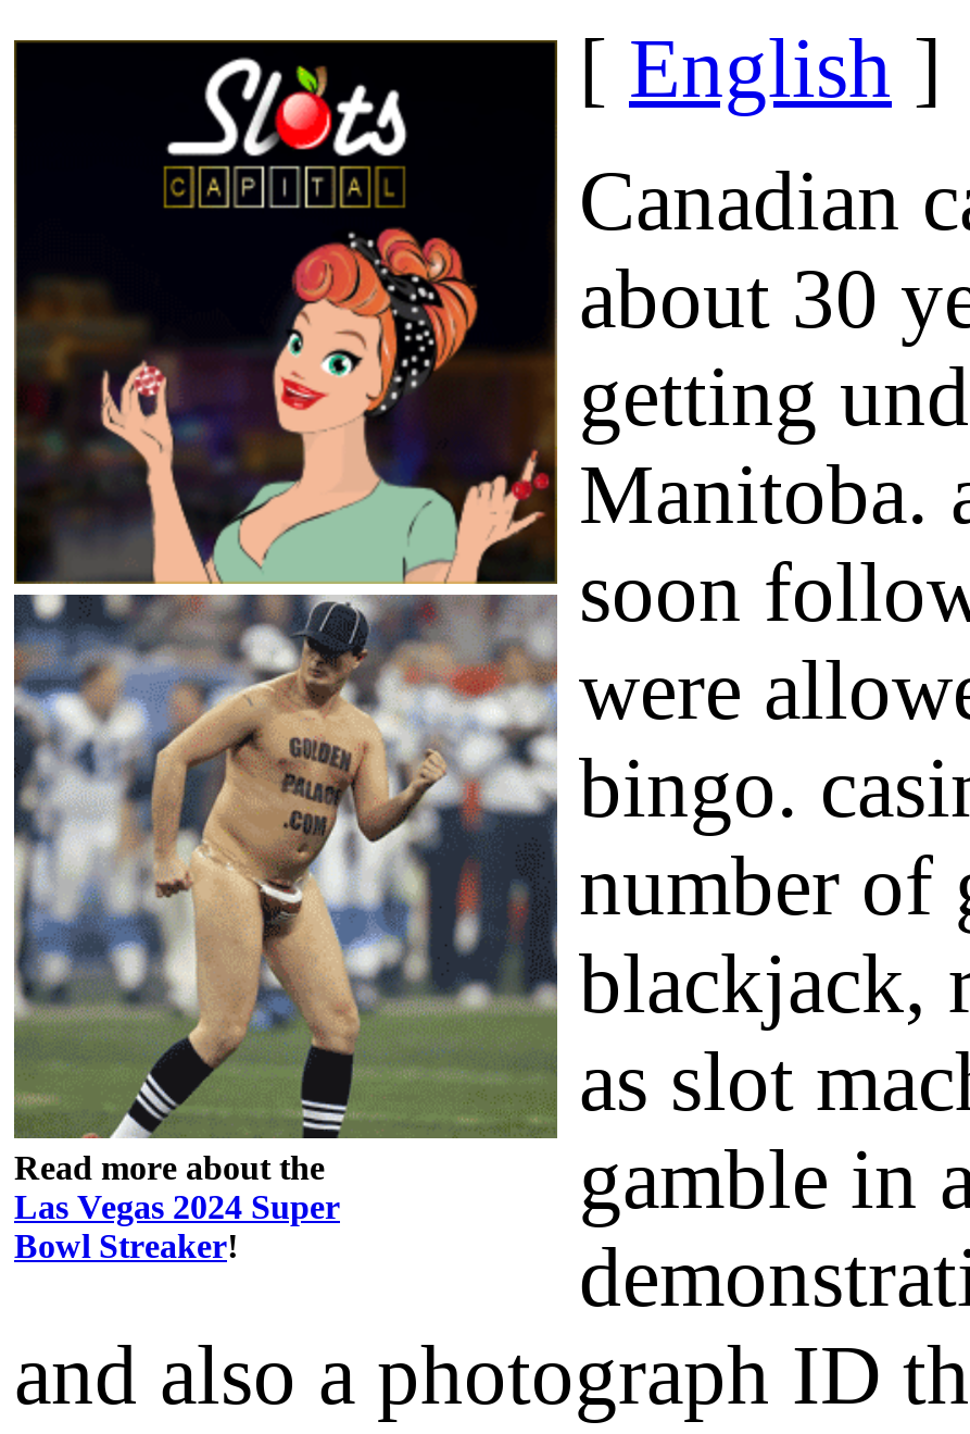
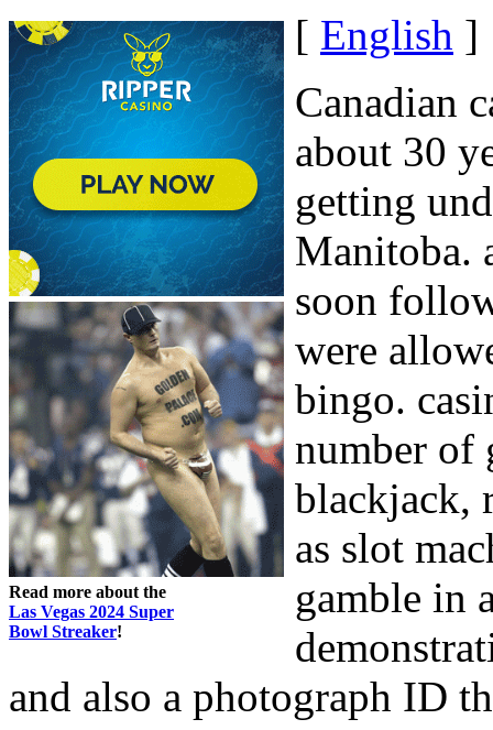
[12,38,559,1140] [image] -> [8,20,285,578] [image]

